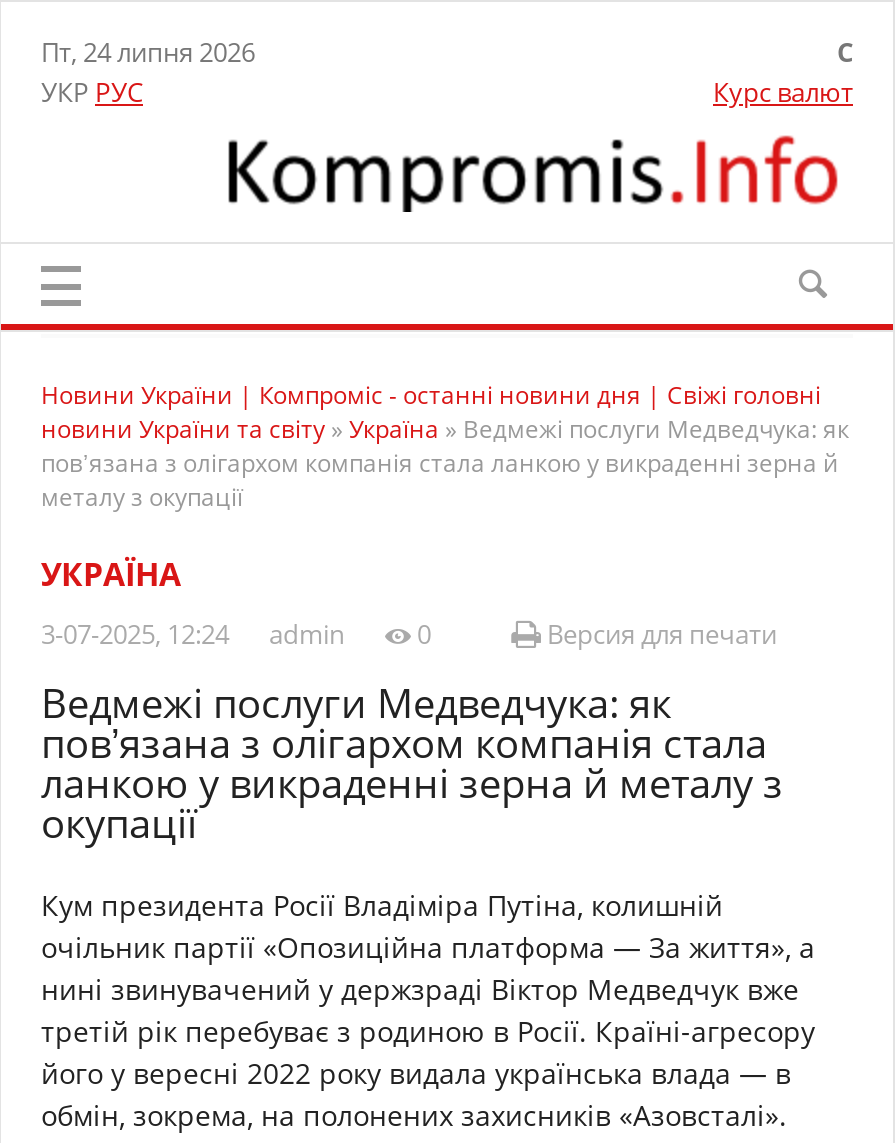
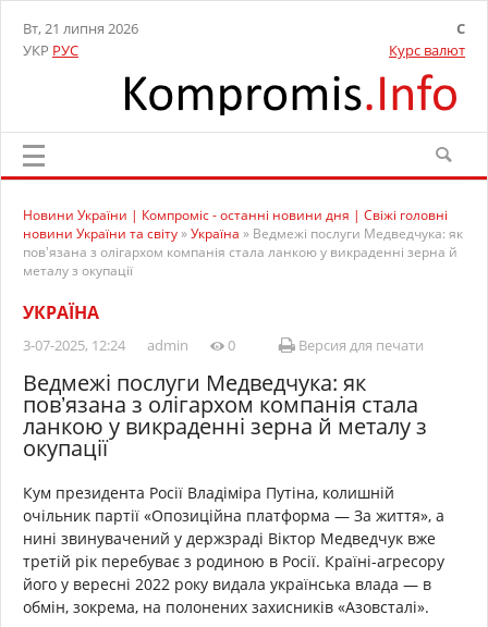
[41,34,255,70] Пт, 24 липня 2026 -> [23,19,138,38] Вт, 21 липня 2026

